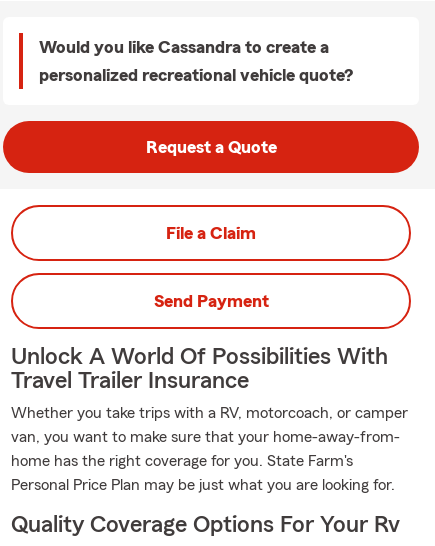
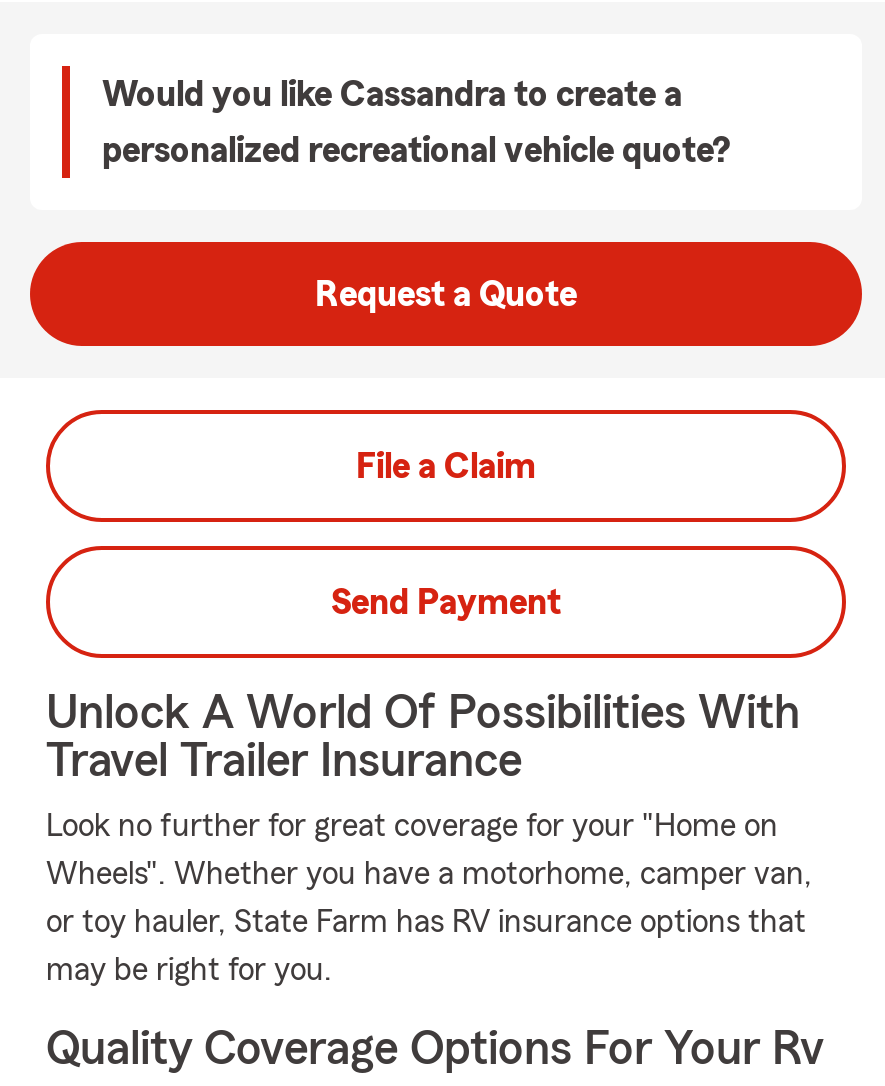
[11,405,408,421] Whether you take trips with a RV, motorcoach, or camper -> [46,810,778,842] Look no further for great coverage for your "Home on
[11,429,400,445] van, you want to make sure that your home-away-from- -> [46,858,812,890] Wheels". Whether you have a motorhome, camper van,
[11,453,353,469] home has the right coverage for you. State Farm's -> [46,906,806,938] or toy hauler, State Farm has RV insurance options that
[11,477,395,493] Personal Price Plan may be just what you are looking for. -> [46,954,332,986] may be right for you.

